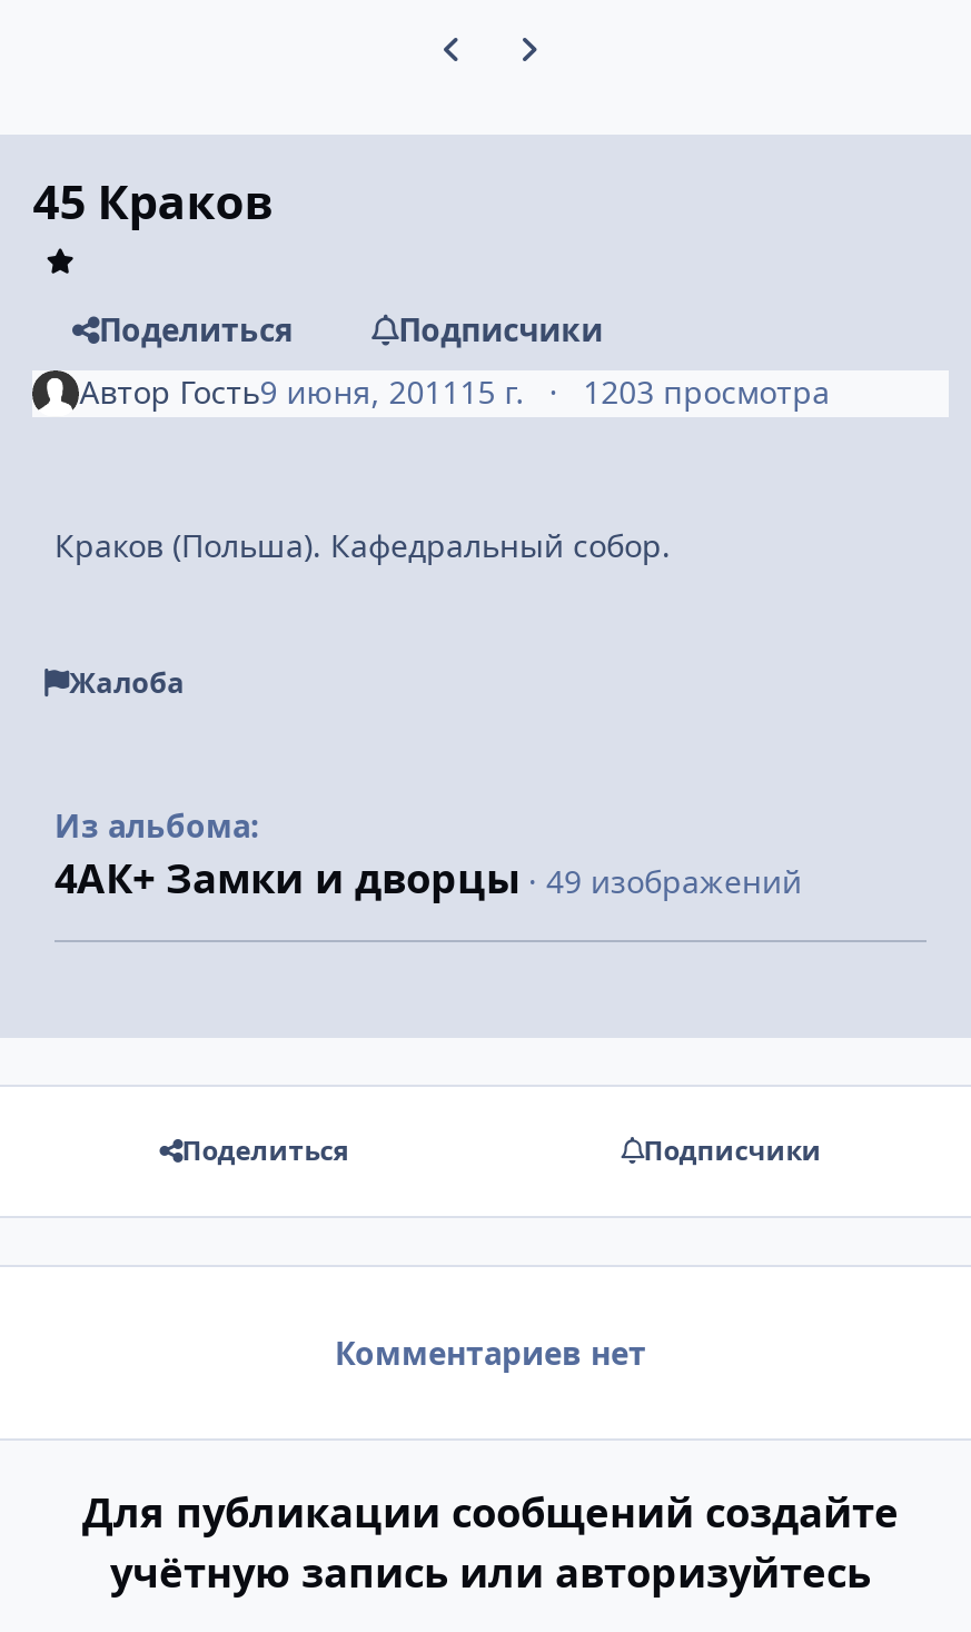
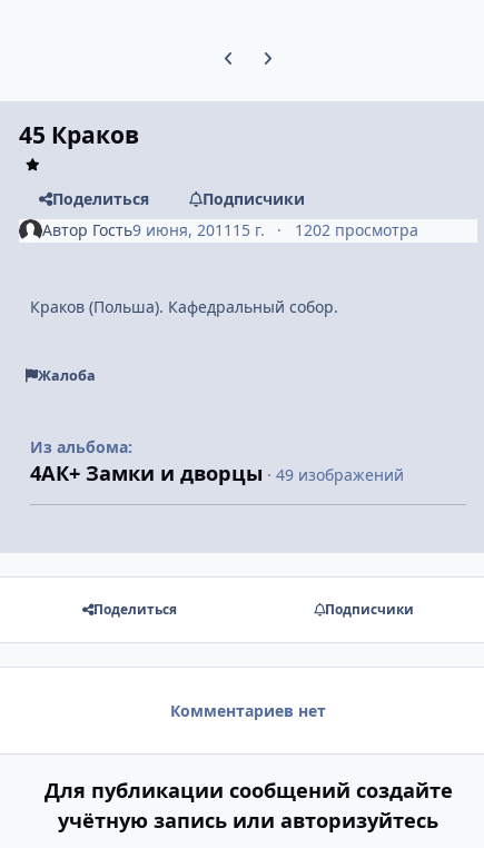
[79,371,830,413] Автор Гость9 июня, 2011 15 г. 1203 просмотра -> [43,219,418,240] Автор Гость9 июня, 2011 15 г. 1202 просмотра

